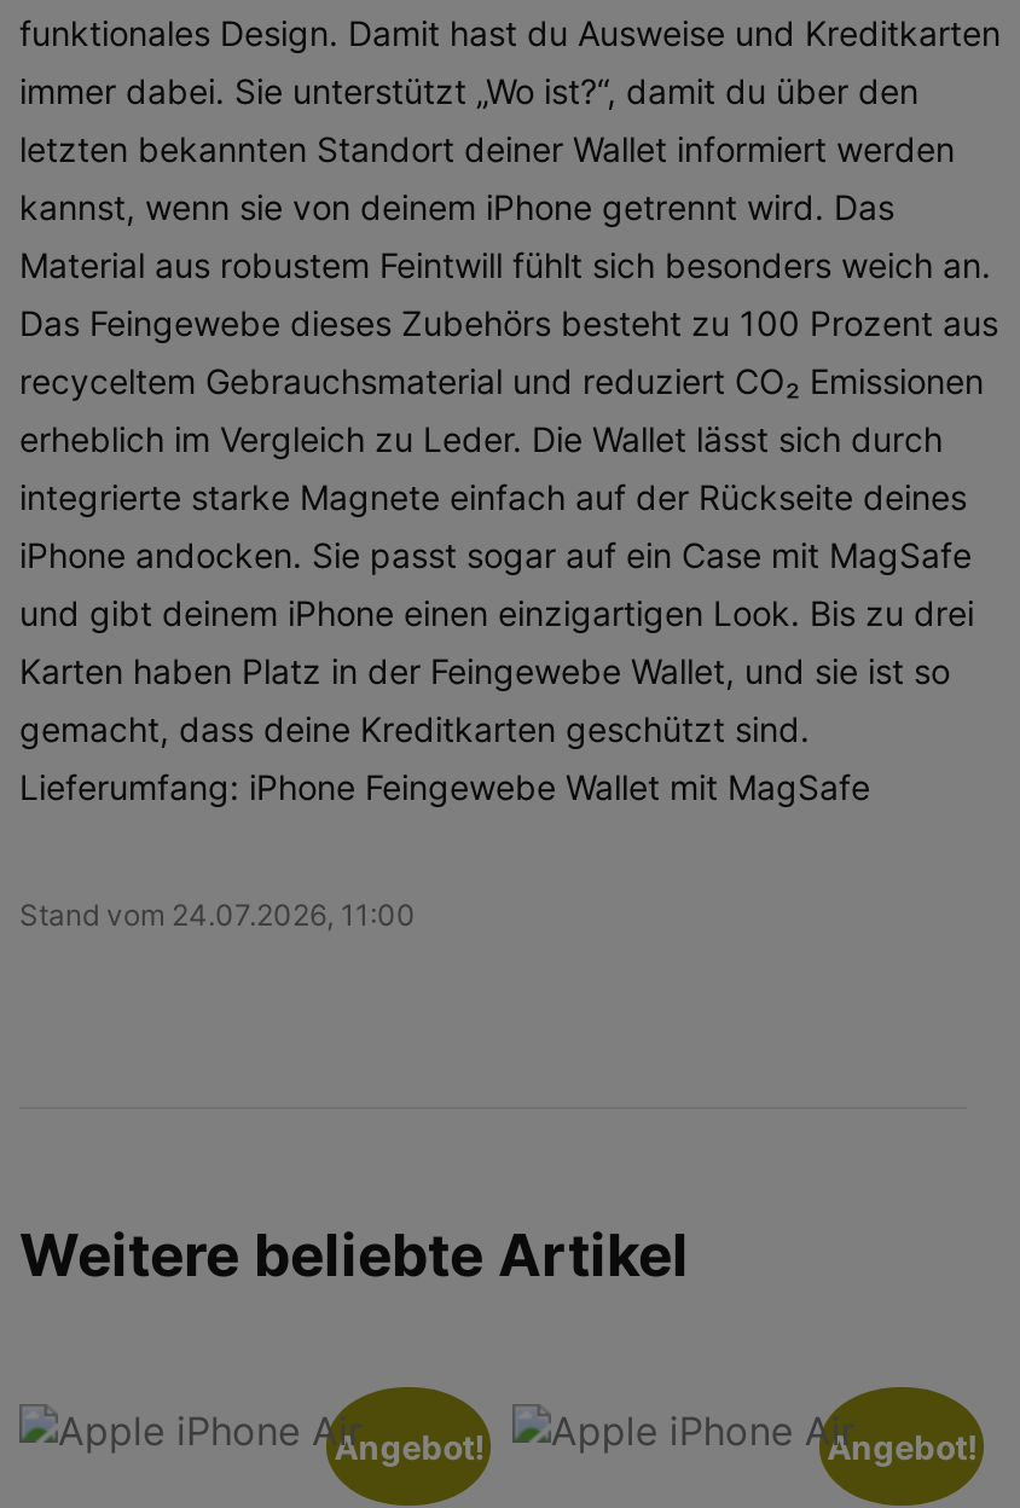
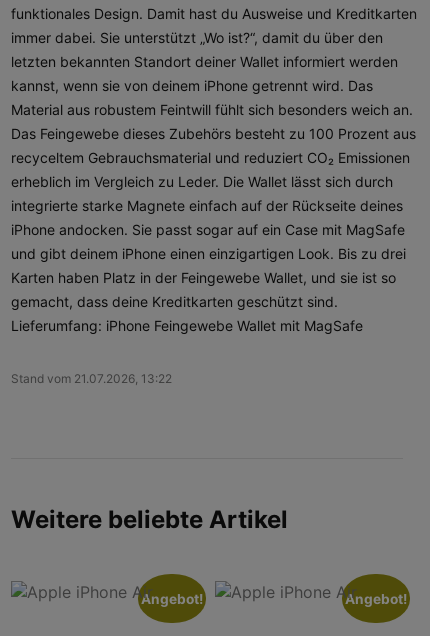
[19,896,416,932] Stand vom 24.07.2026, 11:00 -> [11,371,172,386] Stand vom 21.07.2026, 13:22

